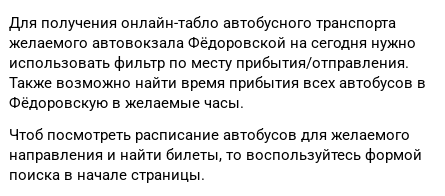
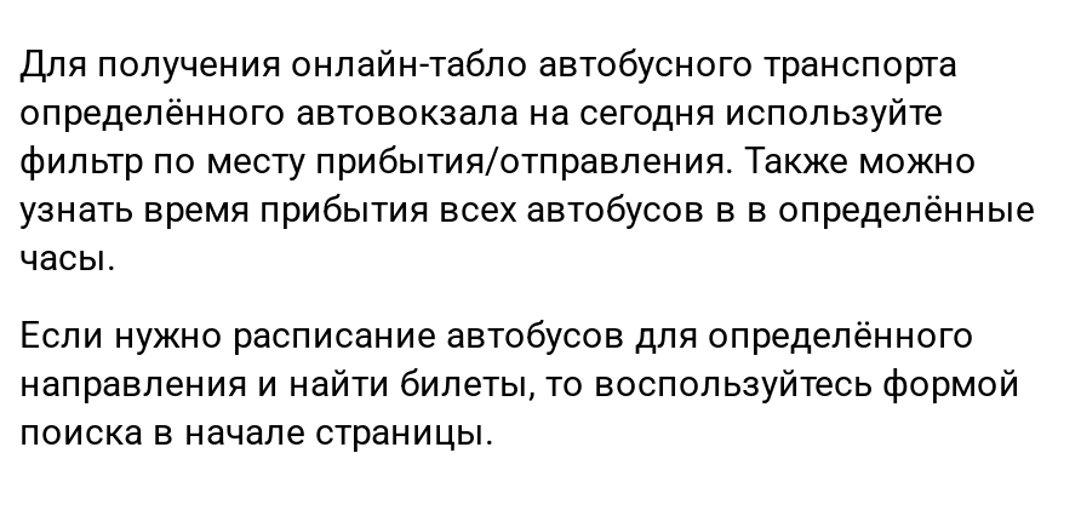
[9,34,426,112] желаемого автовокзала Фёдоровской на сегодня нужно | использовать фильтр по месту прибытия/отправления. | Также возможно найти время прибытия всех автобусов в | Фёдоровскую в желаемые часы. -> [19,91,1035,280] определённого автовокзала на сегодня используйте | фильтр по месту прибытия/отправления. Также можно | узнать время прибытия всех автобусов в в определённые | часы.
[9,126,410,144] Чтоб посмотреть расписание автобусов для желаемого -> [19,314,974,357] Если нужно расписание автобусов для определённого

